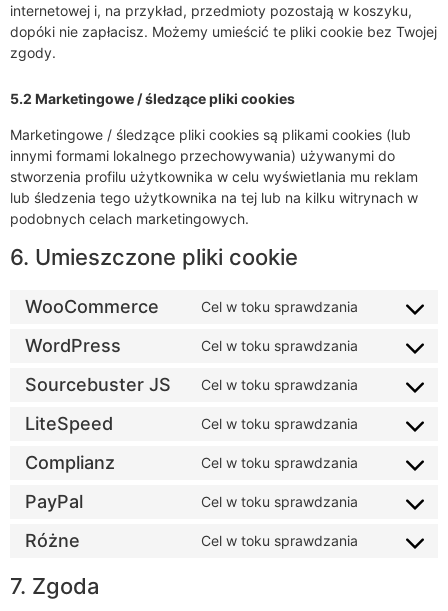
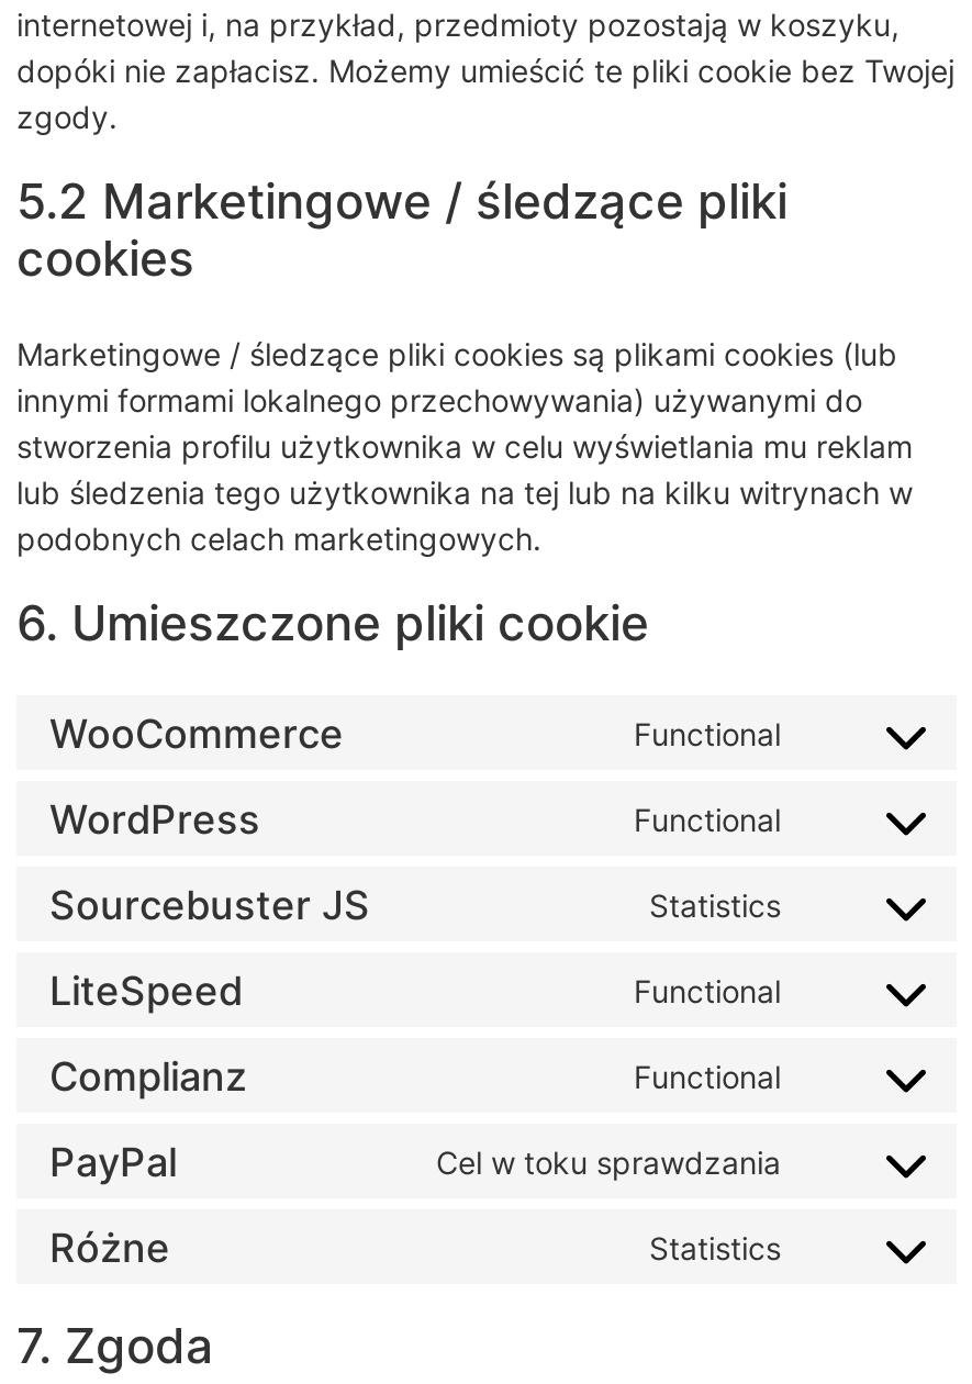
[201,298,358,315] Cel w toku sprawdzania -> [634,714,781,751] Functional
[201,337,358,354] Cel w toku sprawdzania -> [634,799,781,837] Functional
[201,376,358,393] Cel w toku sprawdzania -> [649,885,781,922] Statistics
[201,415,358,432] Cel w toku sprawdzania -> [634,971,781,1008] Functional
[201,454,358,471] Cel w toku sprawdzania -> [634,1056,781,1094] Functional
[201,532,358,549] Cel w toku sprawdzania -> [649,1228,781,1265] Statistics

